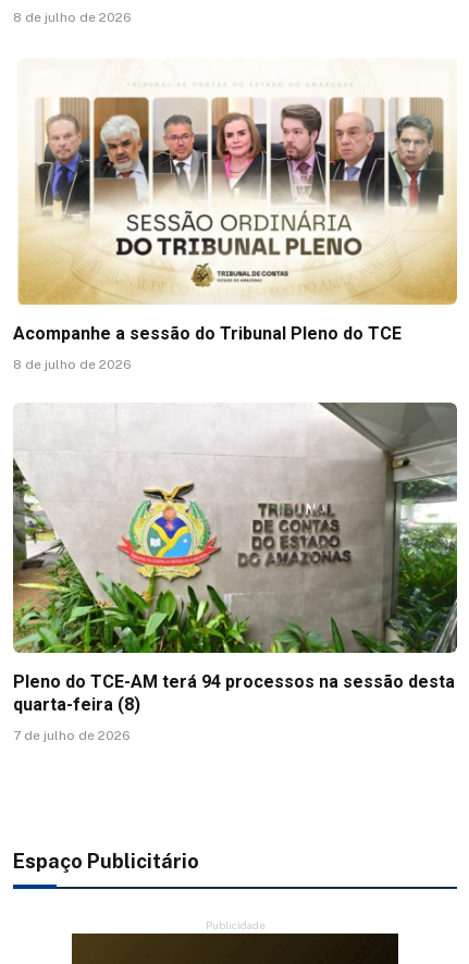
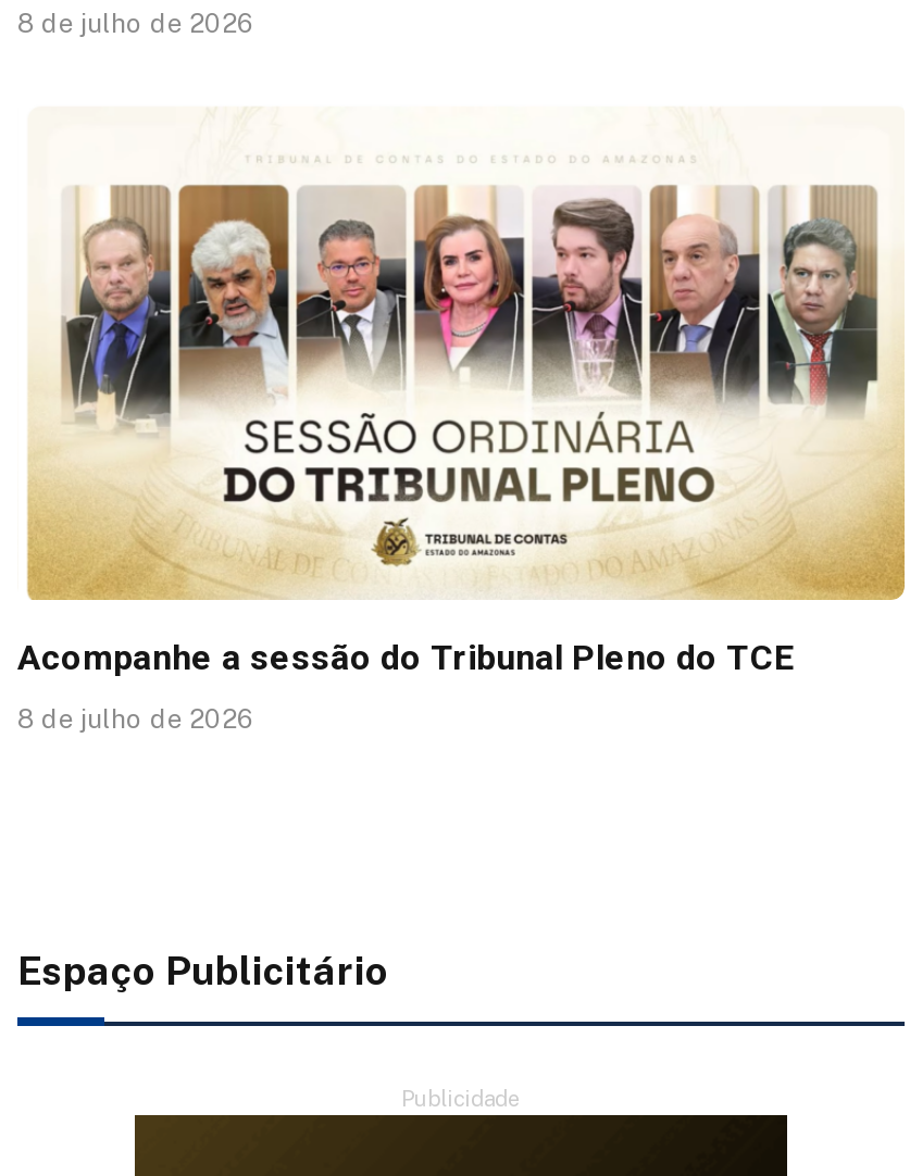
[12,401,458,743] [image] | Pleno do TCE-AM terá 94 processos na sessão desta | quarta-feira (8) | 7 de julho de 2026 -> none

